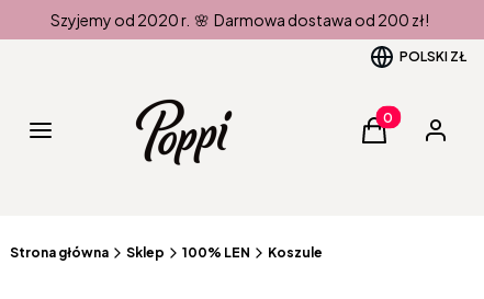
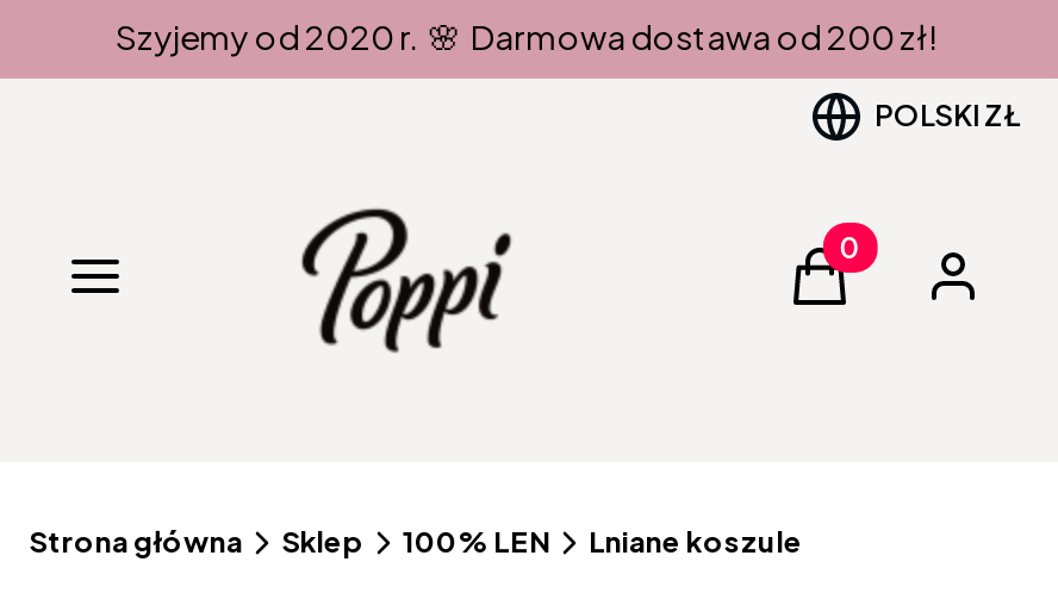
[268,244,323,261] Koszule -> [589,524,803,560] Lniane koszule

